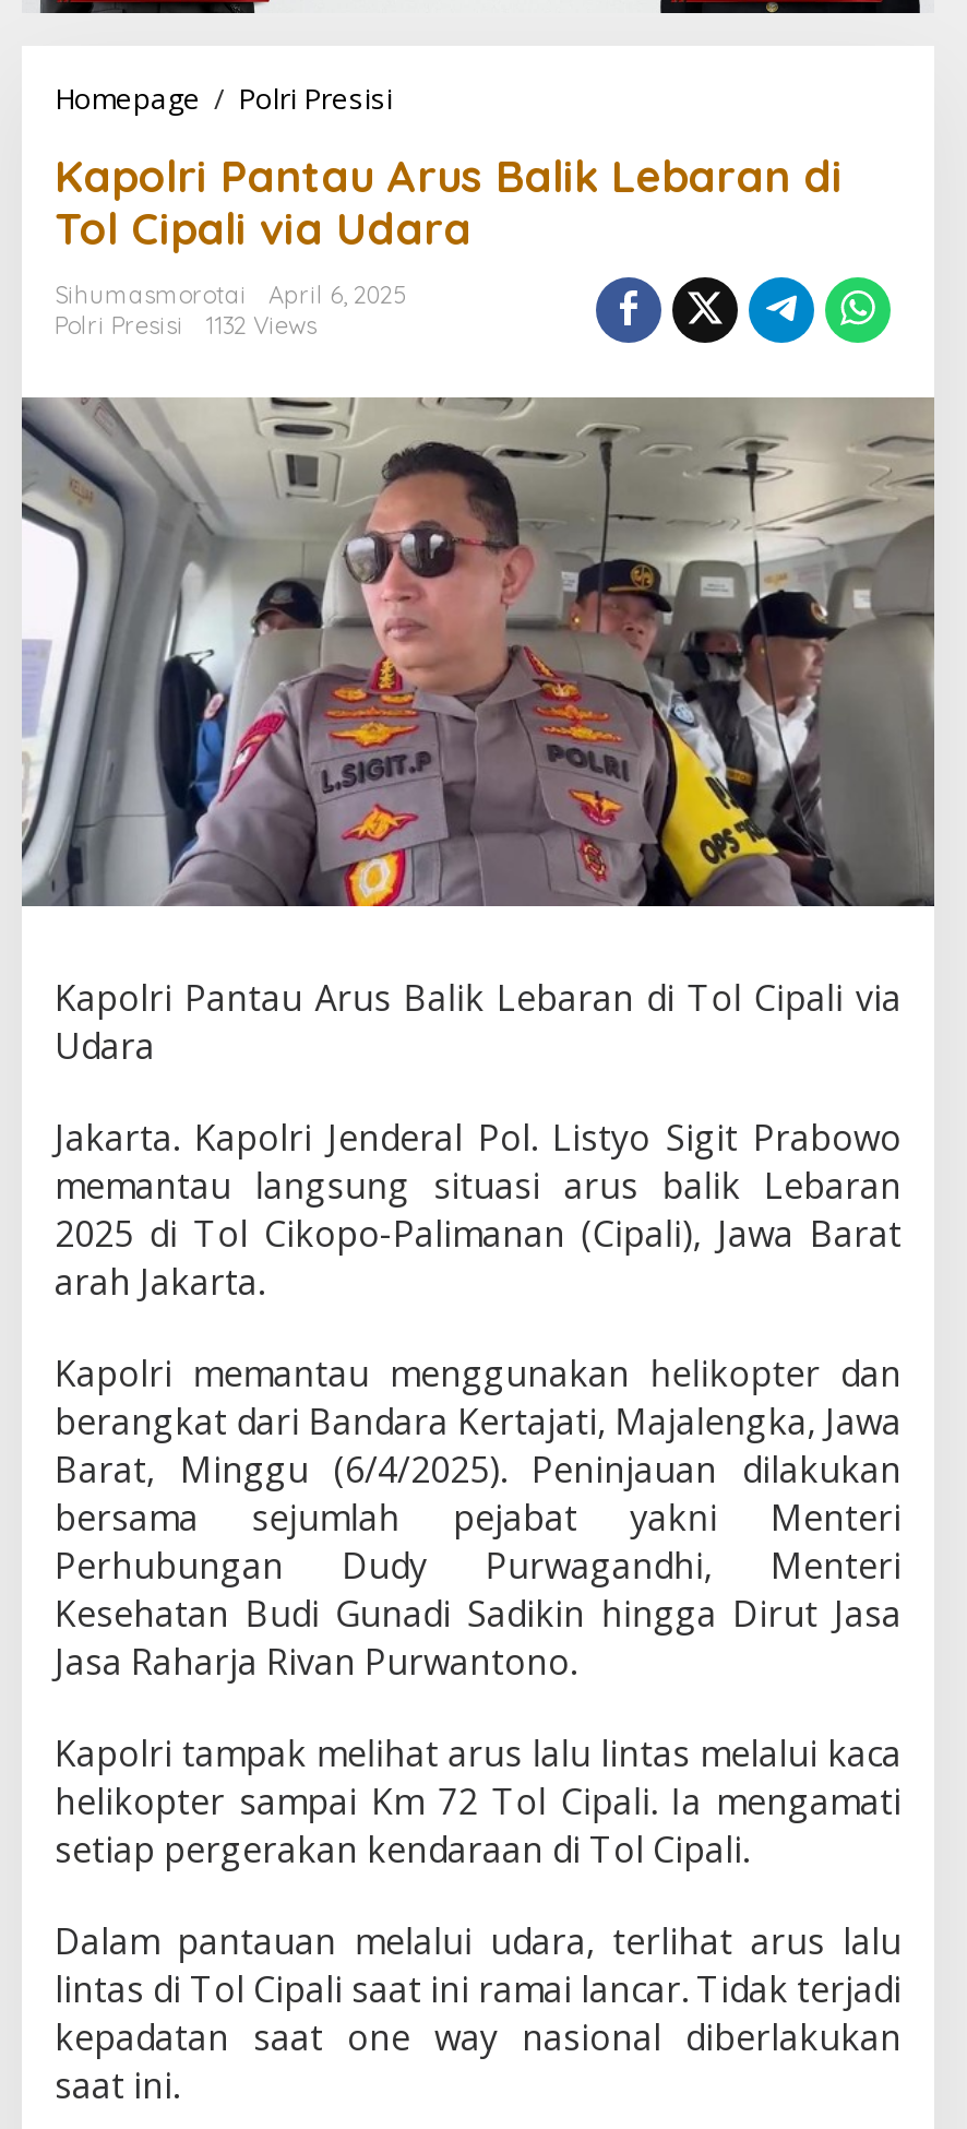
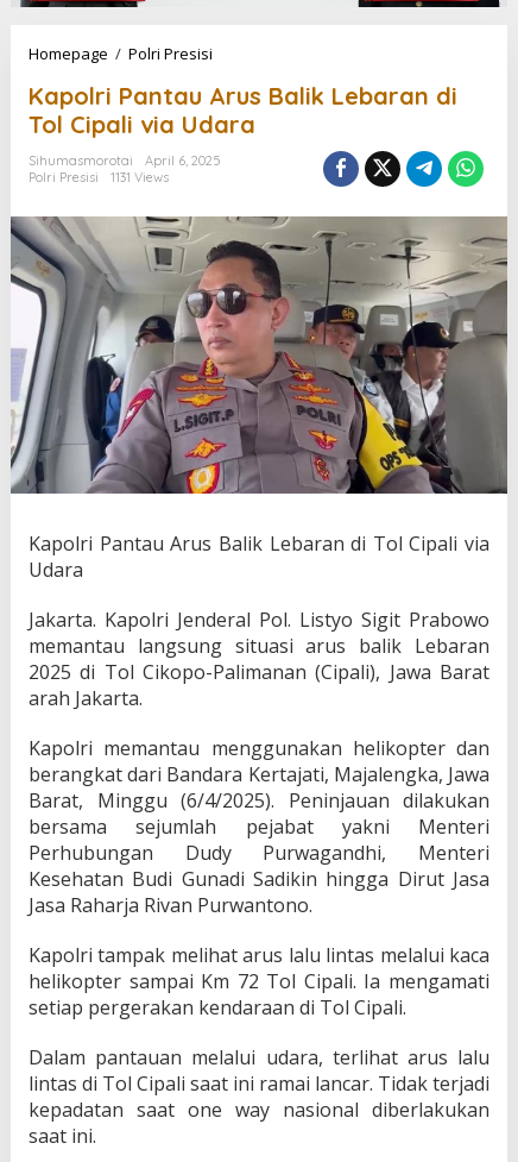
[55,309,317,340] Polri Presisi 1132 Views -> [29,168,169,185] Polri Presisi 1131 Views

